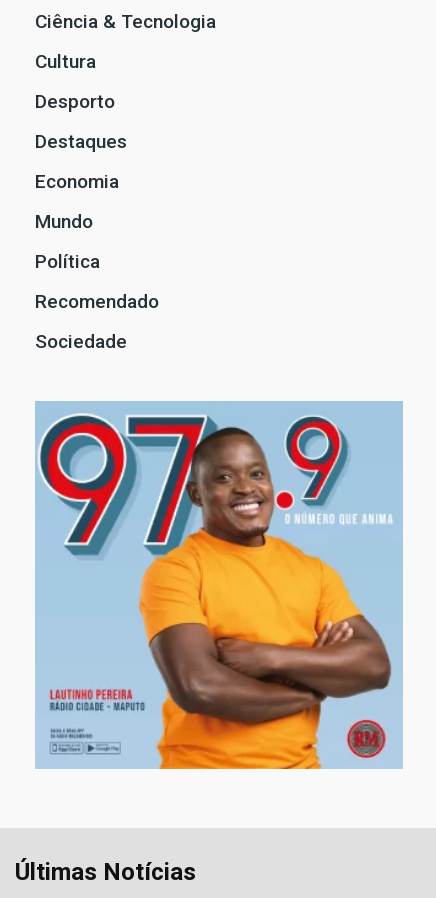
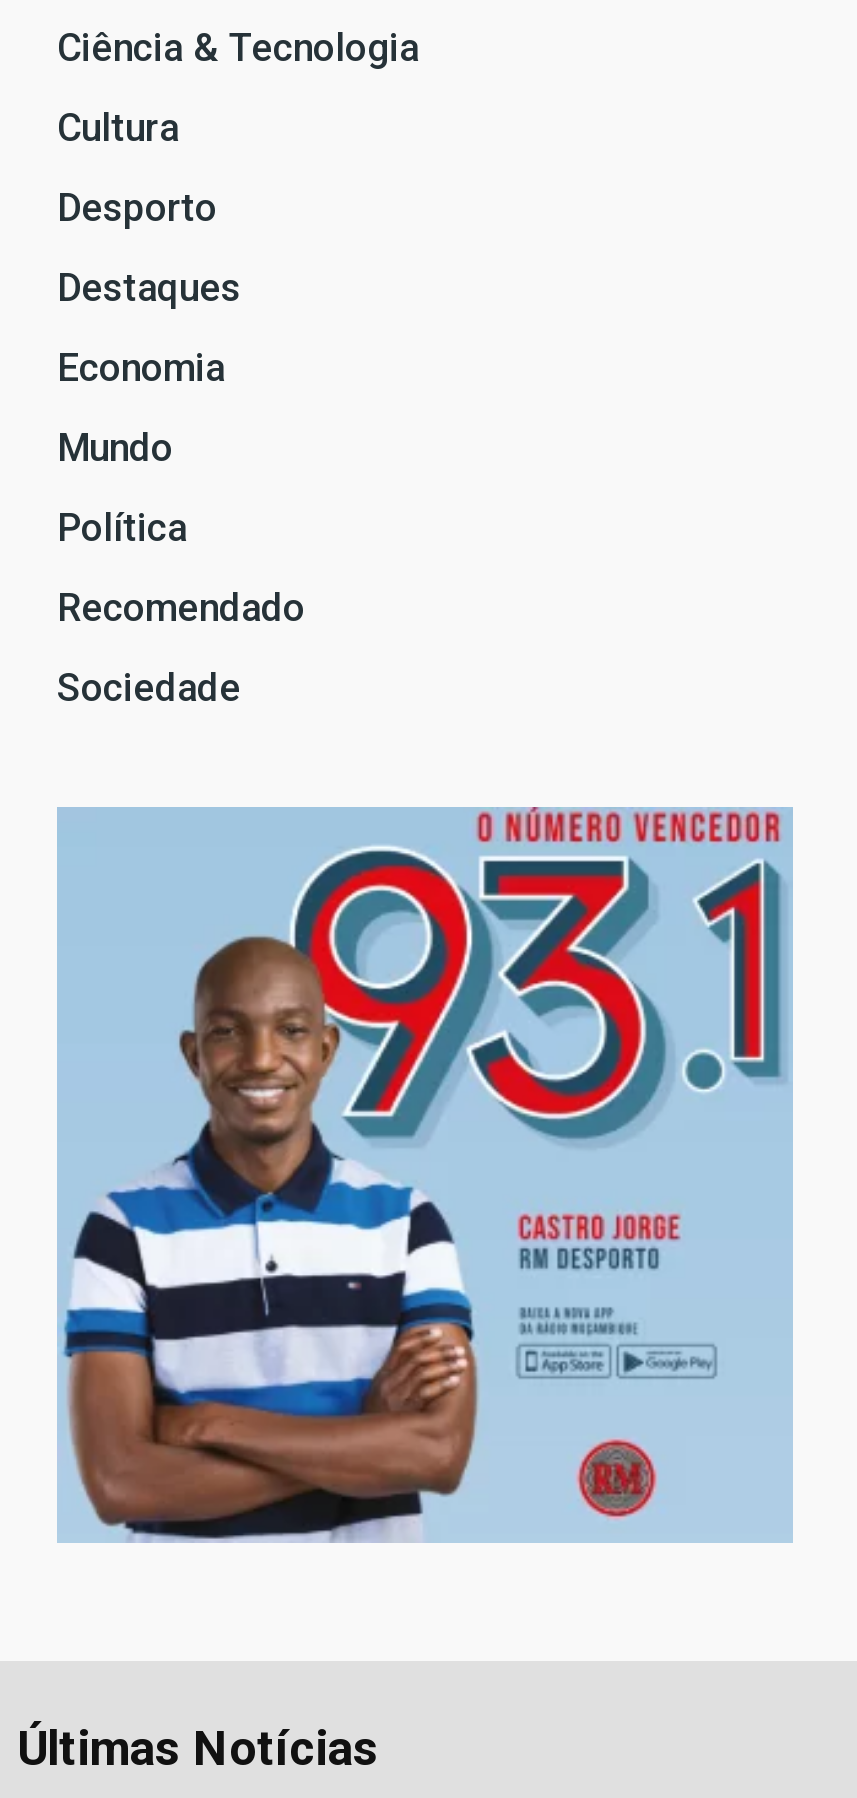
[38,401,398,770] [image] -> [63,805,785,1543] [image]

